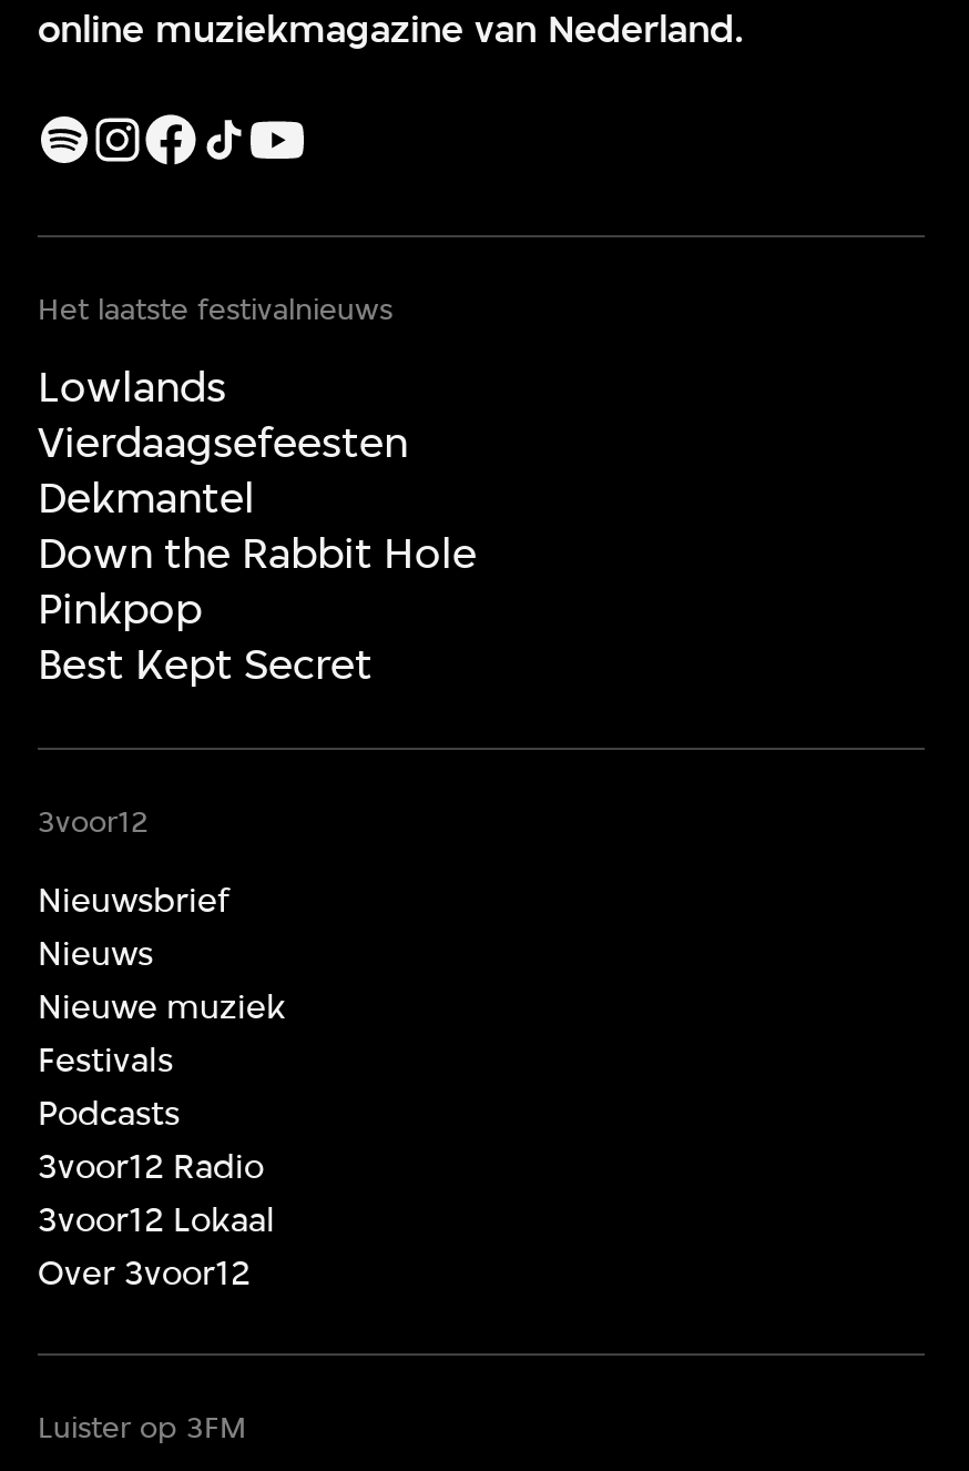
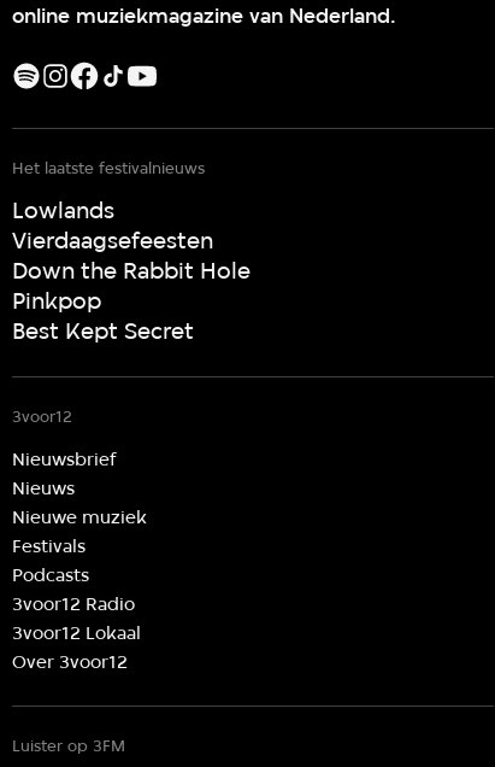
[38,473,255,525] Dekmantel -> none

